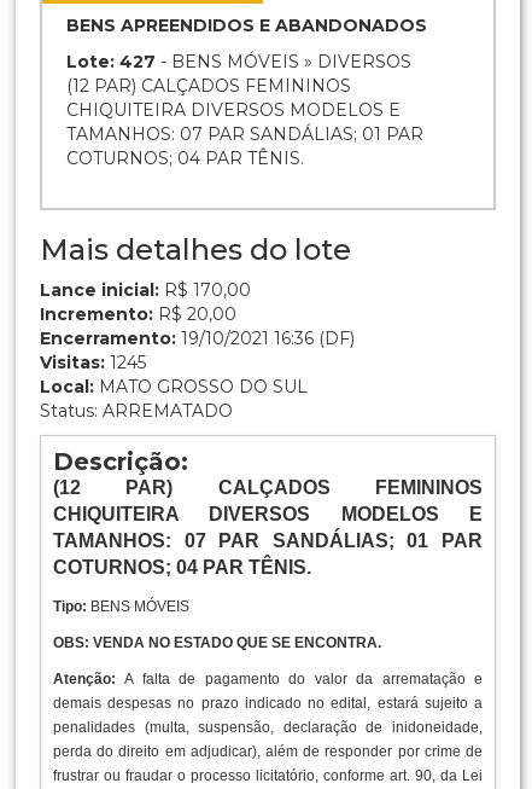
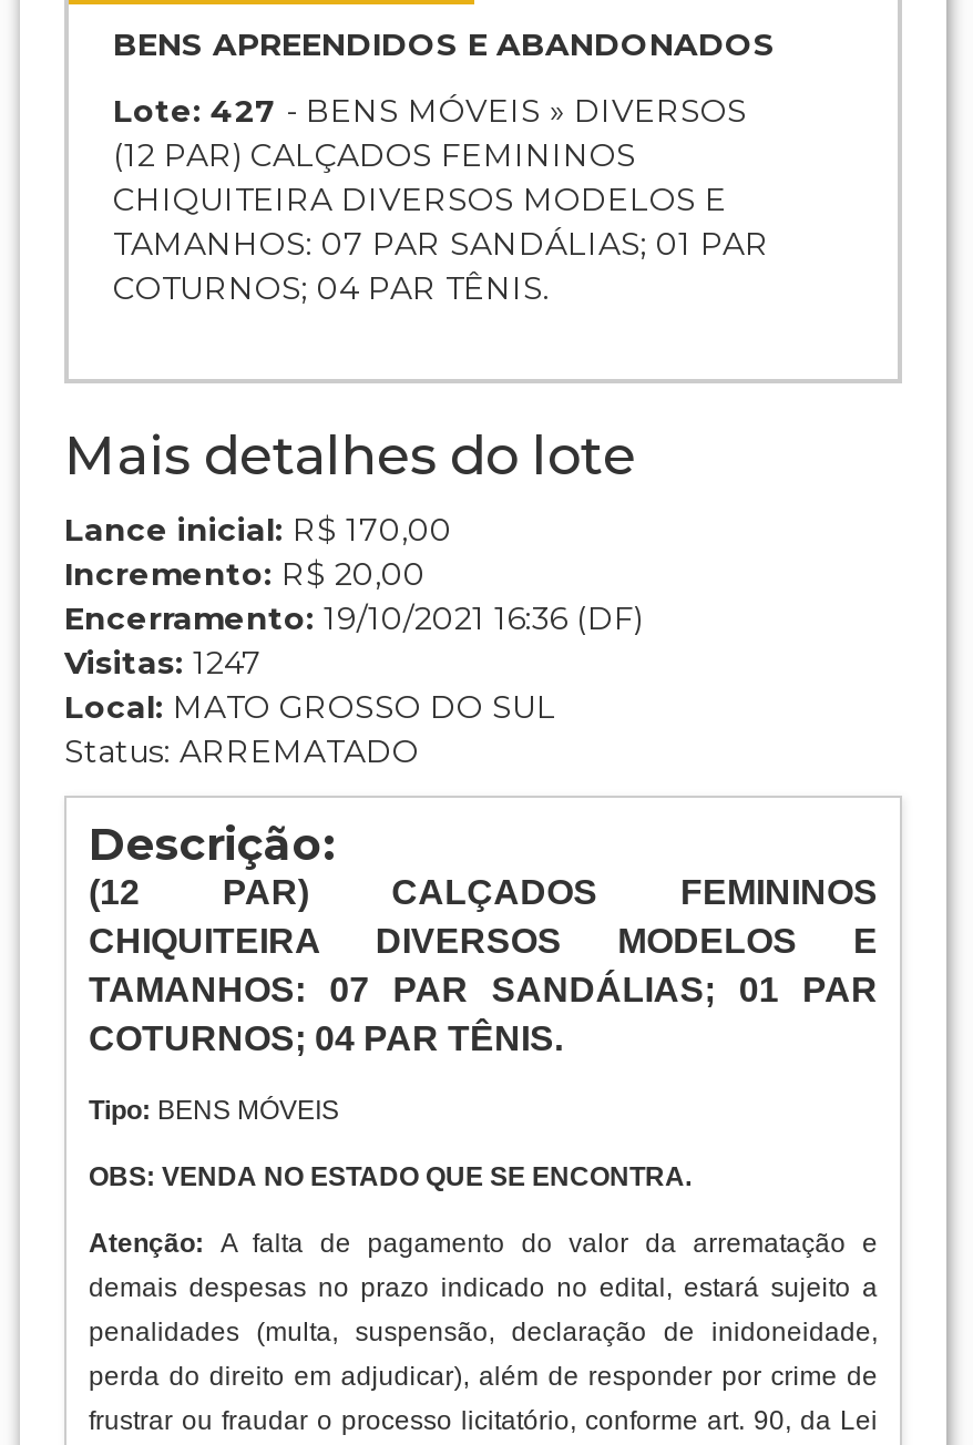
[40,351,146,373] Visitas: 1245 -> [64,642,262,682] Visitas: 1247

